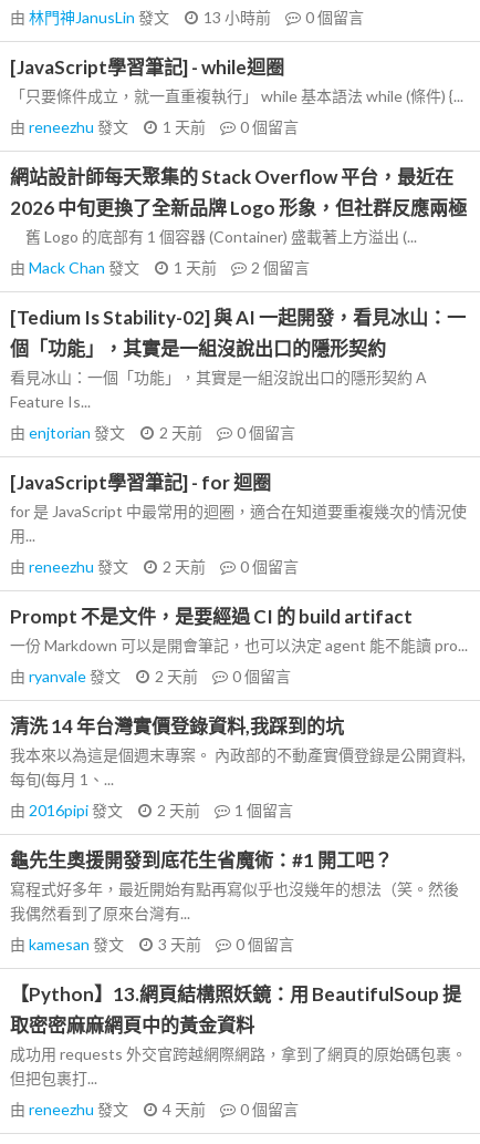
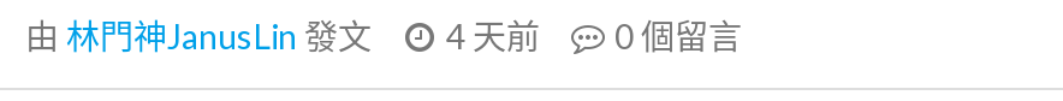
[10,8,468,1119] 13 小時前 | 0個留言 | [JavaScript學習筆記] - while迴圈 | 「只要條件成立，就一直重複執行」 while 基本語法 while (條件) {... | 由reneezhu發文 | 1 天前 | 0個留言 | 網站設計師每天聚集的 Stack Overflow 平台，最近在 | 2026 中旬更換了全新品牌 Logo 形象，但社群反應兩極 | 舊 Logo 的底部有 1 個容器 (Container) 盛載著上方溢出 (... | 由Mack Chan發文 | 1 天前 | 2個留言 | [Tedium Is Stability-02] 與 AI 一起開發，看見冰山：一 | 個「功能」，其實是一組沒說出口的隱形契約 | 看見冰山：一個「功能」，其實是一組沒說出口的隱形契約 A | Feature Is... | 由enjtorian發文 | 2 天前 | 0個留言 | [JavaScript學習筆記] - for 迴圈 | for 是 JavaScript 中最常用的迴圈，適合在知道要重複幾次的情況使 | 用... | 由reneezhu發文 | 2 天前 | 0個留言 | Prompt 不是文件，是要經過 CI 的 build artifact | 一份 Markdown 可以是開會筆記，也可以決定 agent 能不能讀 pro... | 由ryanvale發文 | 2 天前 | 0個留言 | 清洗 14 年台灣實價登錄資料,我踩到的坑 | 我本來以為這是個週末專案。 內政部的不動產實價登錄是公開資料, | 每旬(每月 1、... | 由2016pipi發文 | 2 天前 | 1個留言 | 龜先生奧援開發到底花生省魔術：#1 開工吧？ | 寫程式好多年，最近開始有點再寫似乎也沒幾年的想法（笑。然後 | 我偶然看到了原來台灣有... | 由kamesan發文 | 3 天前 | 0個留言 | 【Python】13.網頁結構照妖鏡：用 BeautifulSoup 提 | 取密密麻麻網頁中的黃金資料 | 成功用 requests 外交官跨越網際網路，拿到了網頁的原始碼包裹。 | 但把包裹打... | 由reneezhu發文 -> none

